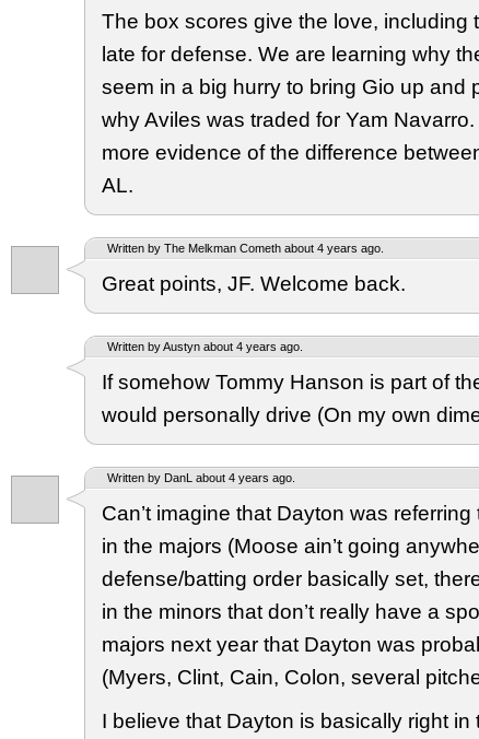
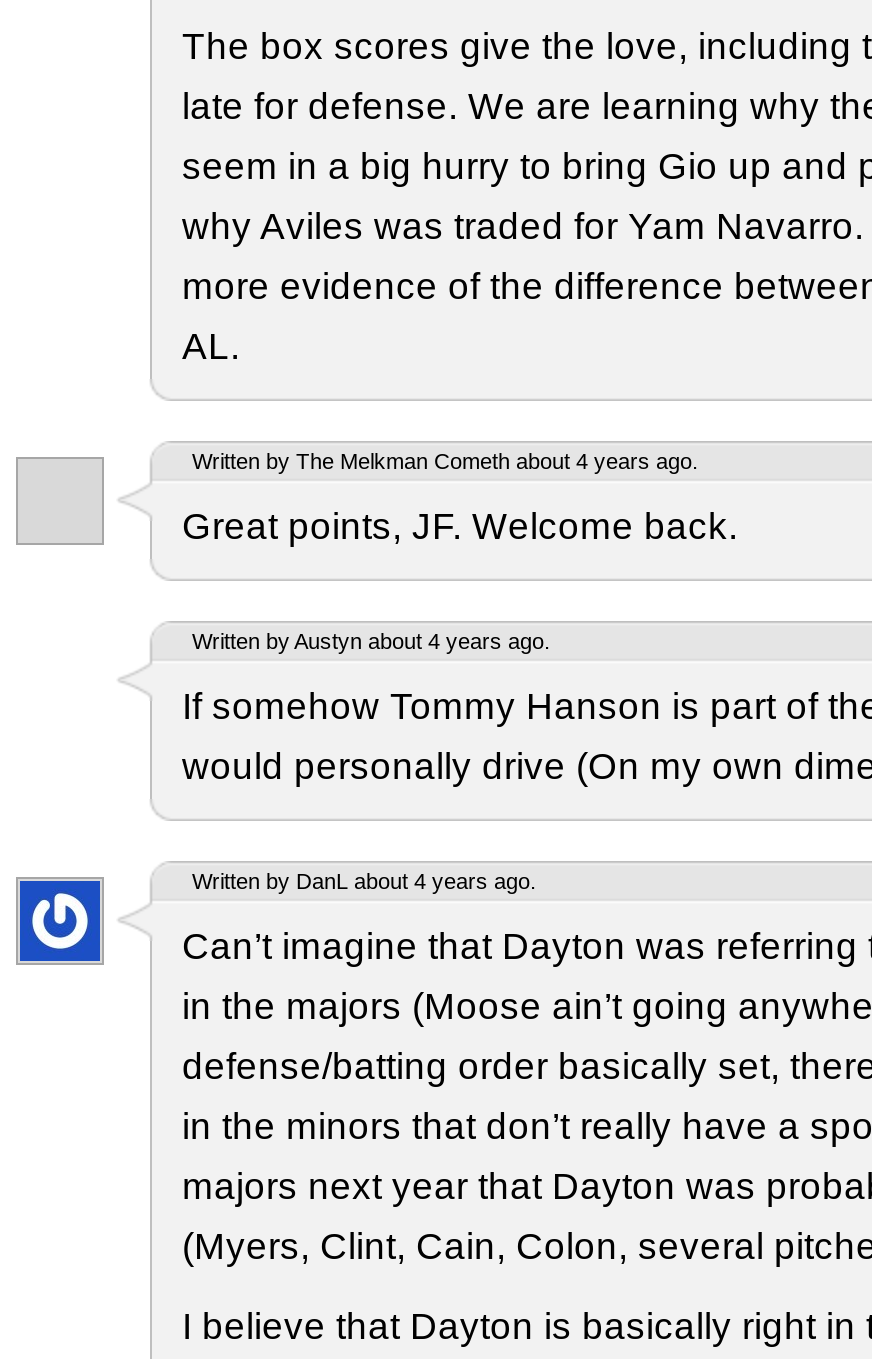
none -> [18,879,102,963] [image]

